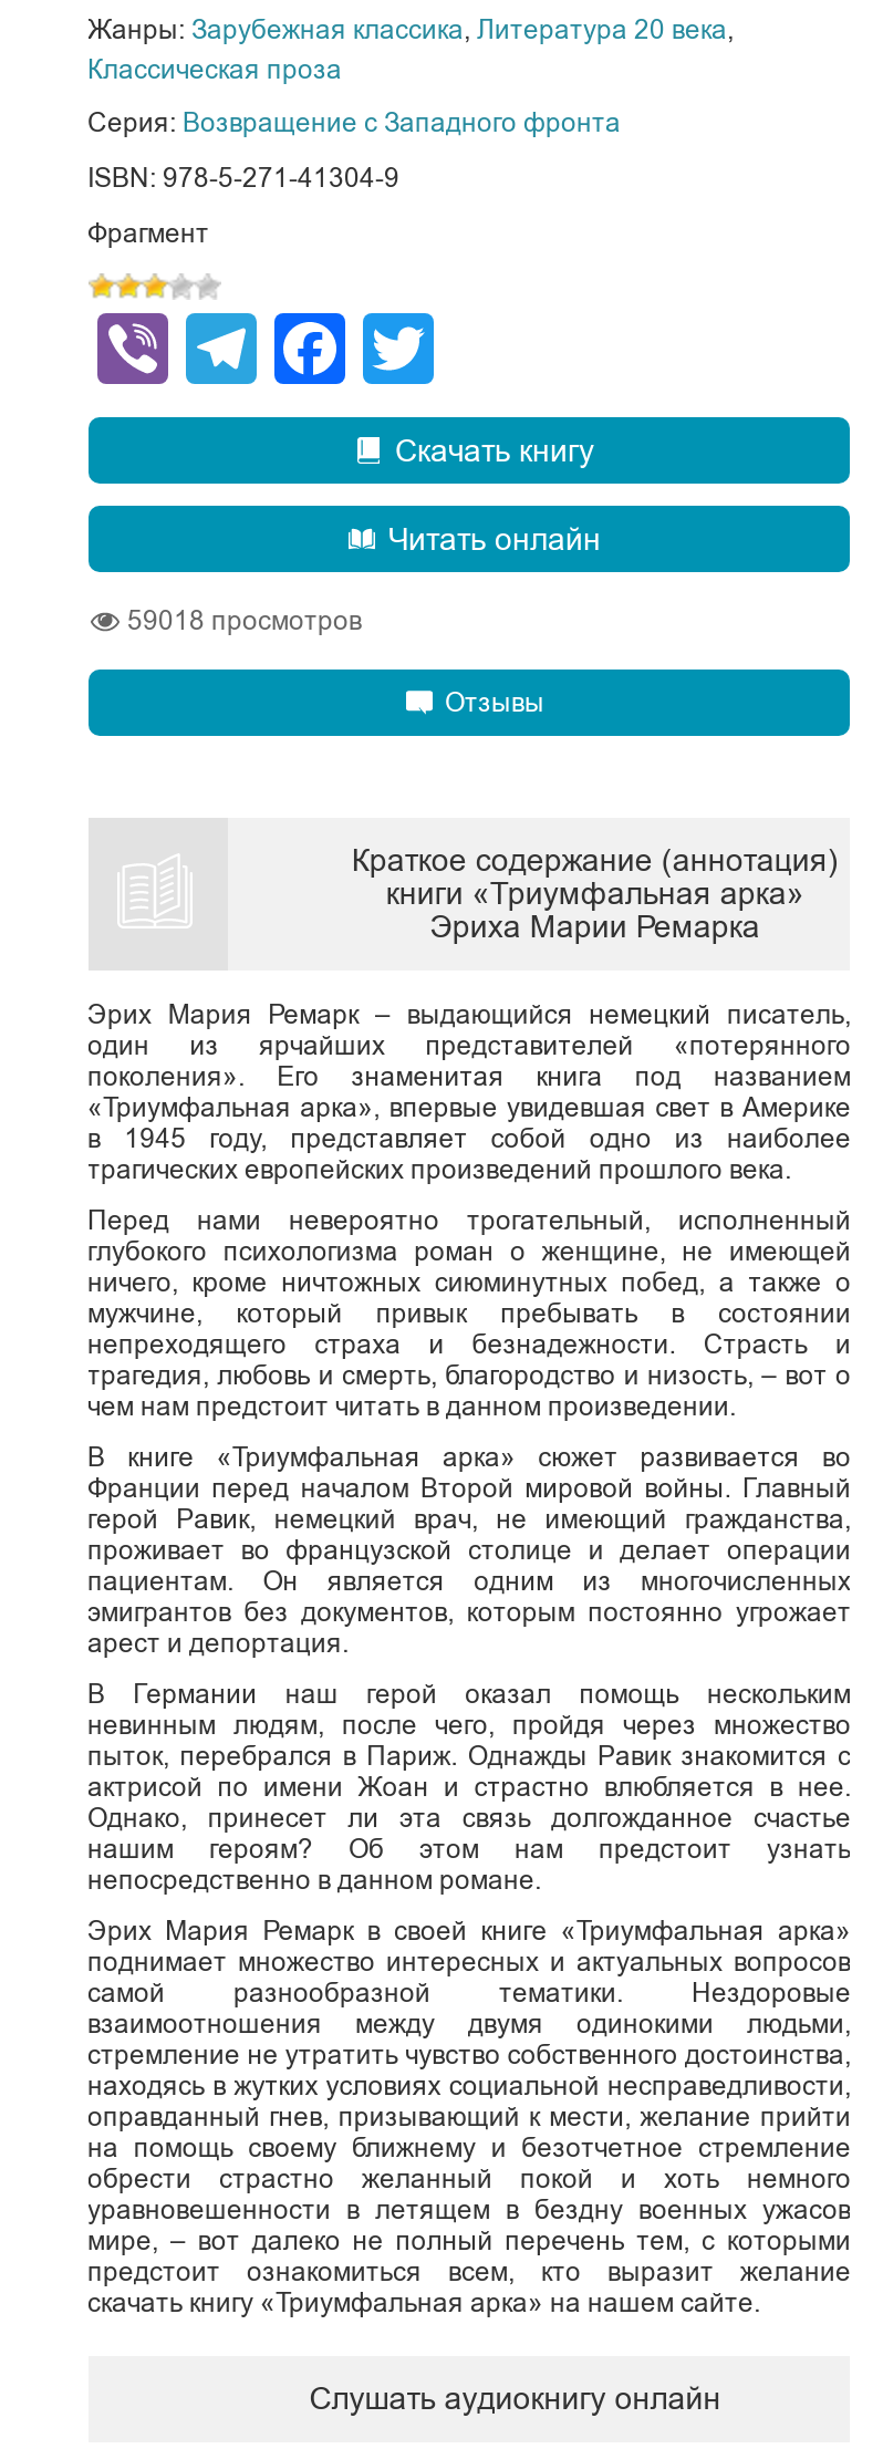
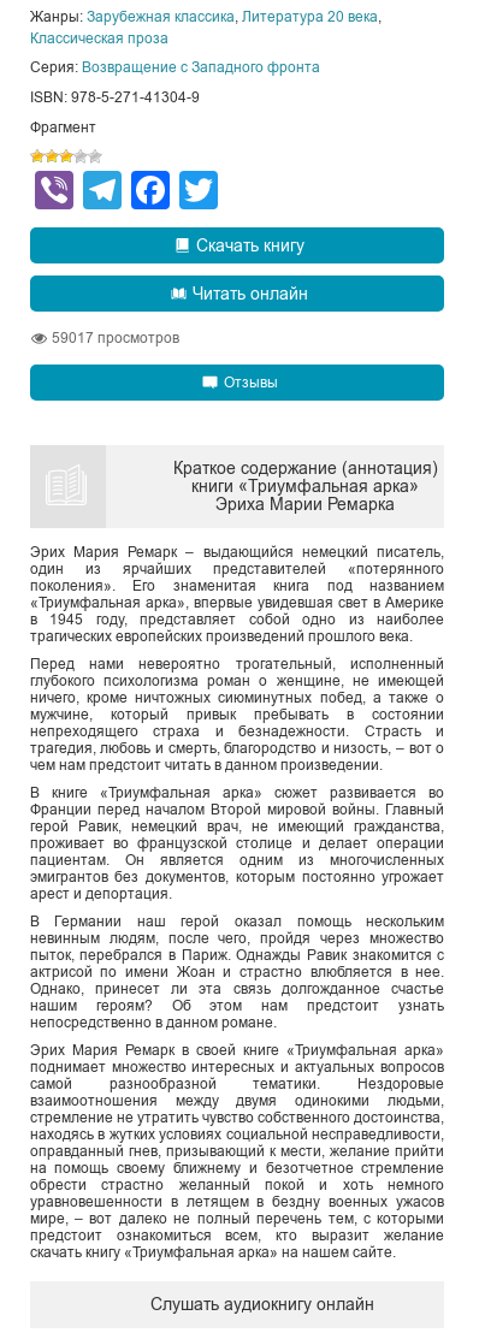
[127,605,362,636] 59018 просмотров -> [51,330,179,346] 59017 просмотров

